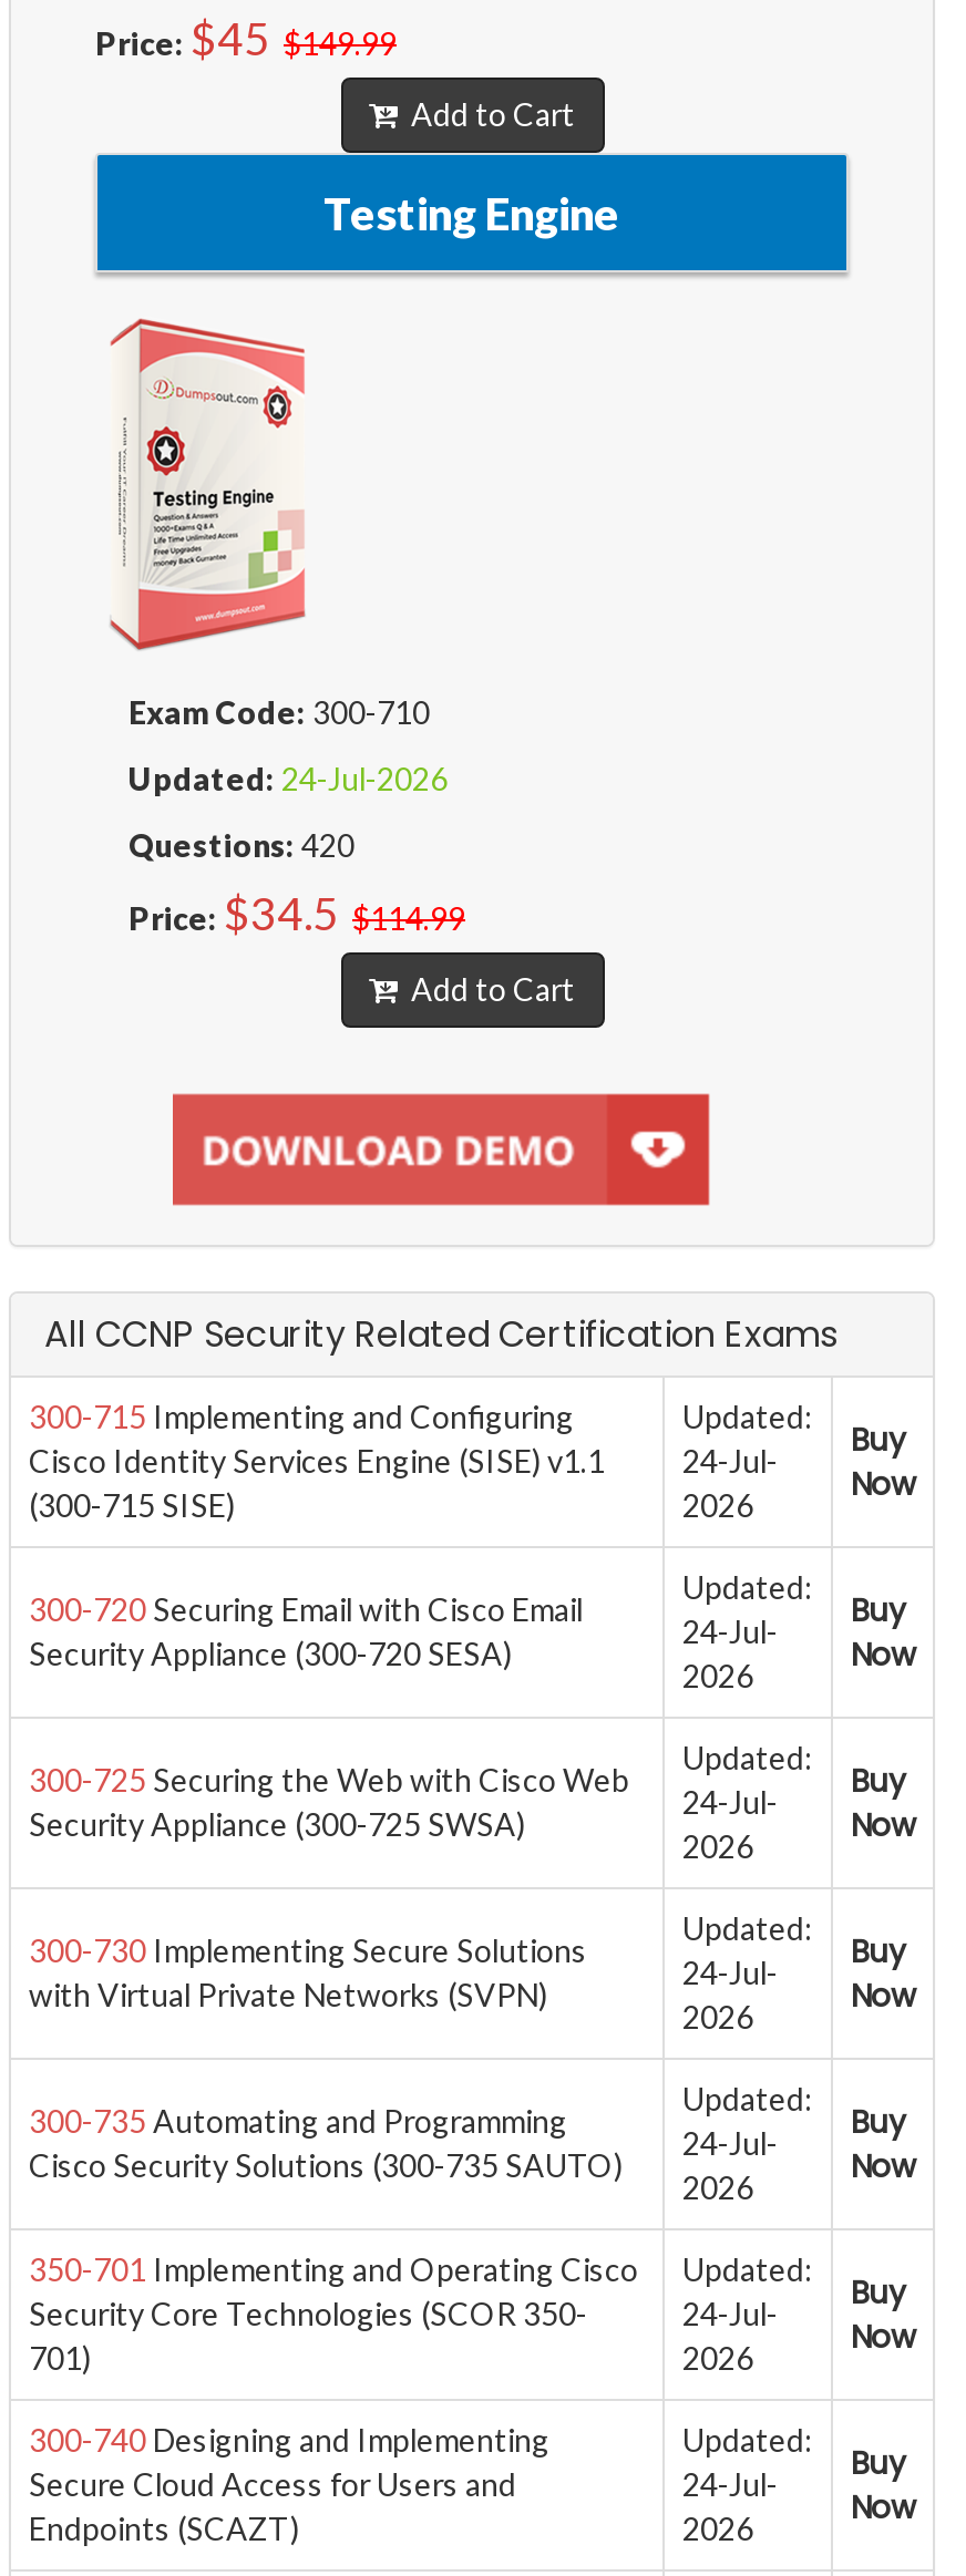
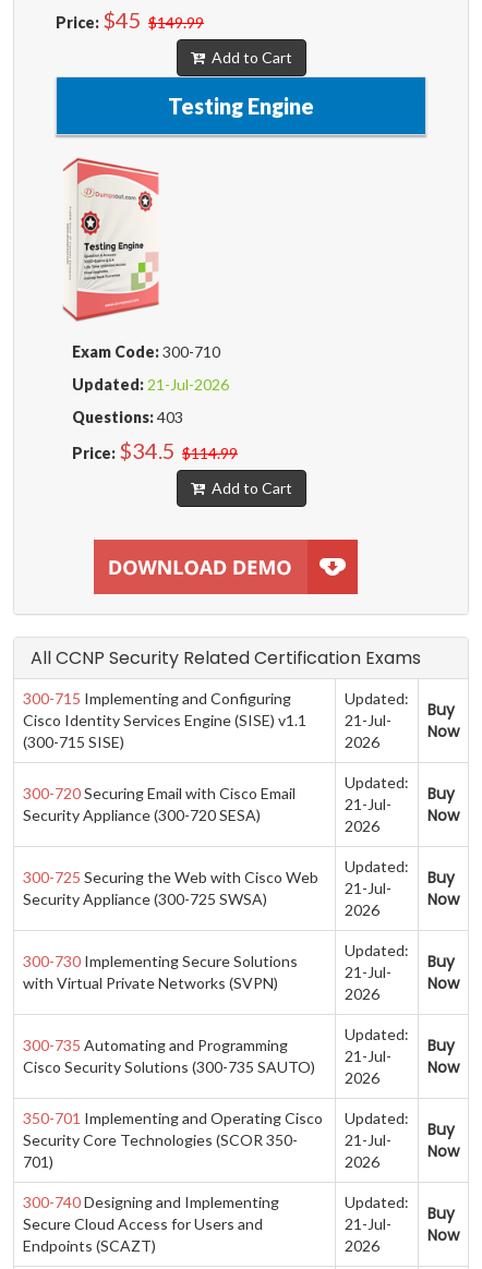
[129,760,448,798] Updated: 24-Jul-2026 -> [72,375,229,394] Updated: 21-Jul-2026
[129,827,354,864] Questions: 420 -> [72,408,183,426] Questions: 403
[682,1418,906,1480] 24-Jul- Buy -> [345,699,455,730] 21-Jul- Buy
[682,1589,906,1651] 24-Jul- Buy -> [345,783,455,814] 21-Jul- Buy
[682,1759,906,1821] 24-Jul- Buy -> [345,867,455,897] 21-Jul- Buy
[682,1930,906,1992] 24-Jul- Buy -> [345,951,455,981] 21-Jul- Buy
[682,2100,906,2162] 24-Jul- Buy -> [345,1035,455,1065] 21-Jul- Buy
[682,2271,906,2333] 24-Jul- Buy -> [345,1119,455,1149] 21-Jul- Buy
[682,2441,906,2503] 24-Jul- Buy -> [345,1203,455,1233] 21-Jul- Buy

